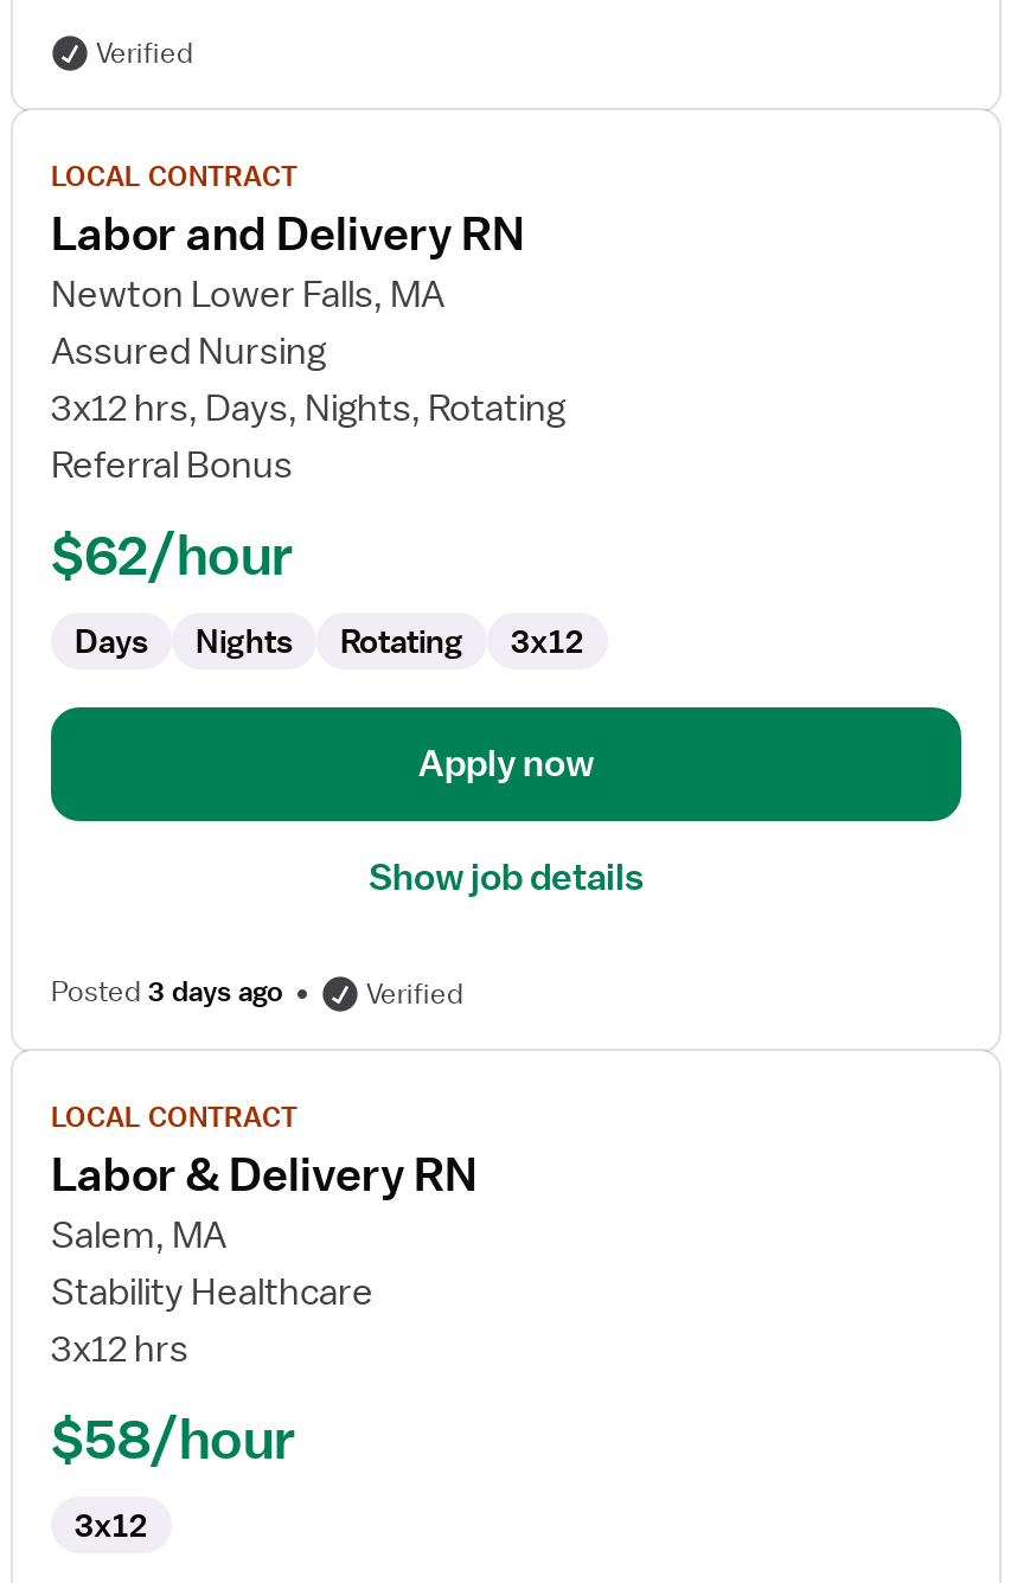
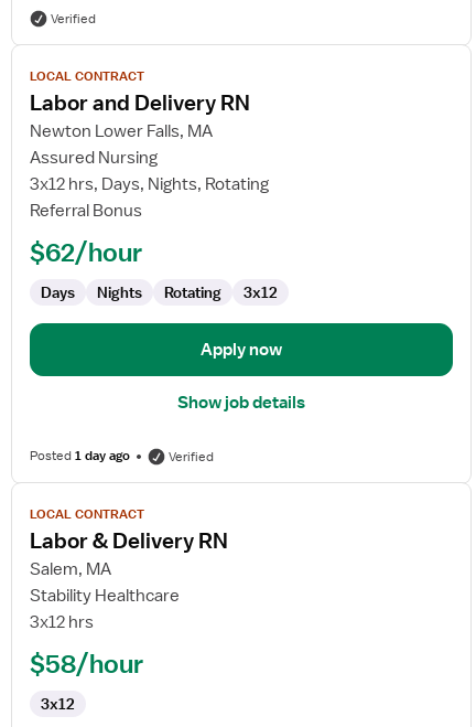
[51,973,283,1011] Posted 3 days ago -> [30,447,130,464] Posted 1 day ago

